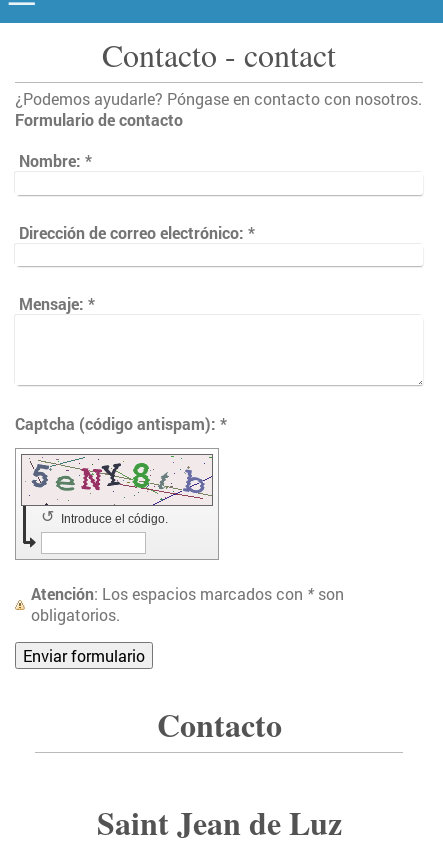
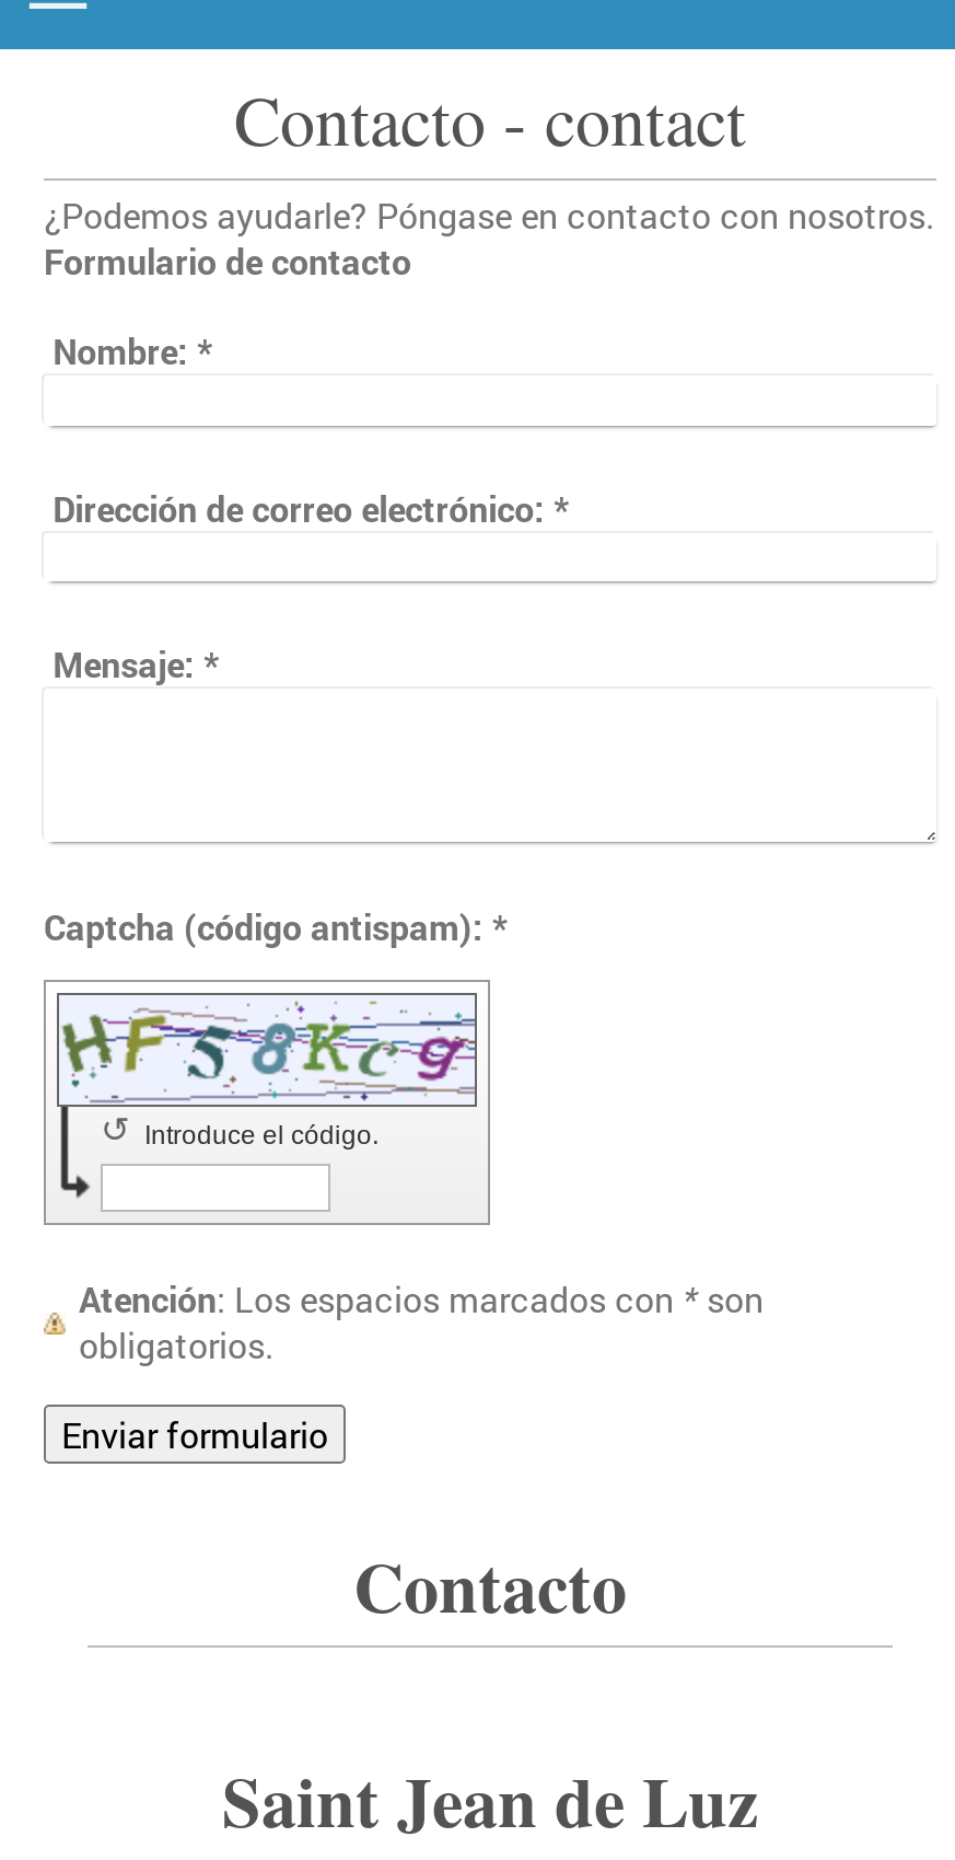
[23,455,213,506] [image] -> [63,995,477,1105] [image]

